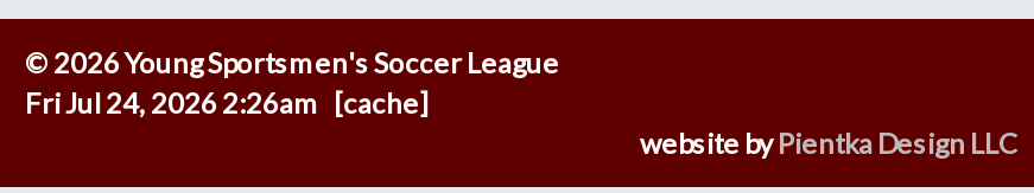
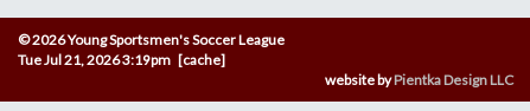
[25,85,429,121] Fri Jul 24, 2026 2:26am [cache] -> [18,51,225,68] Tue Jul 21, 2026 3:19pm [cache]

